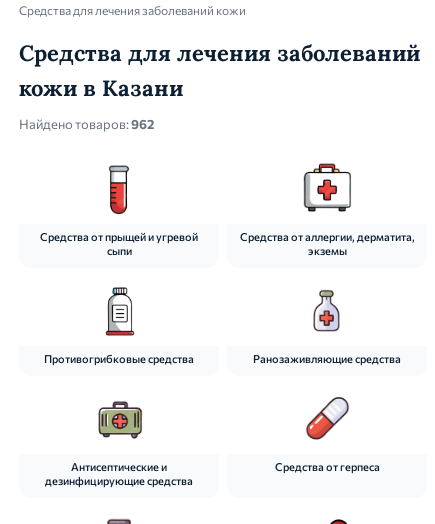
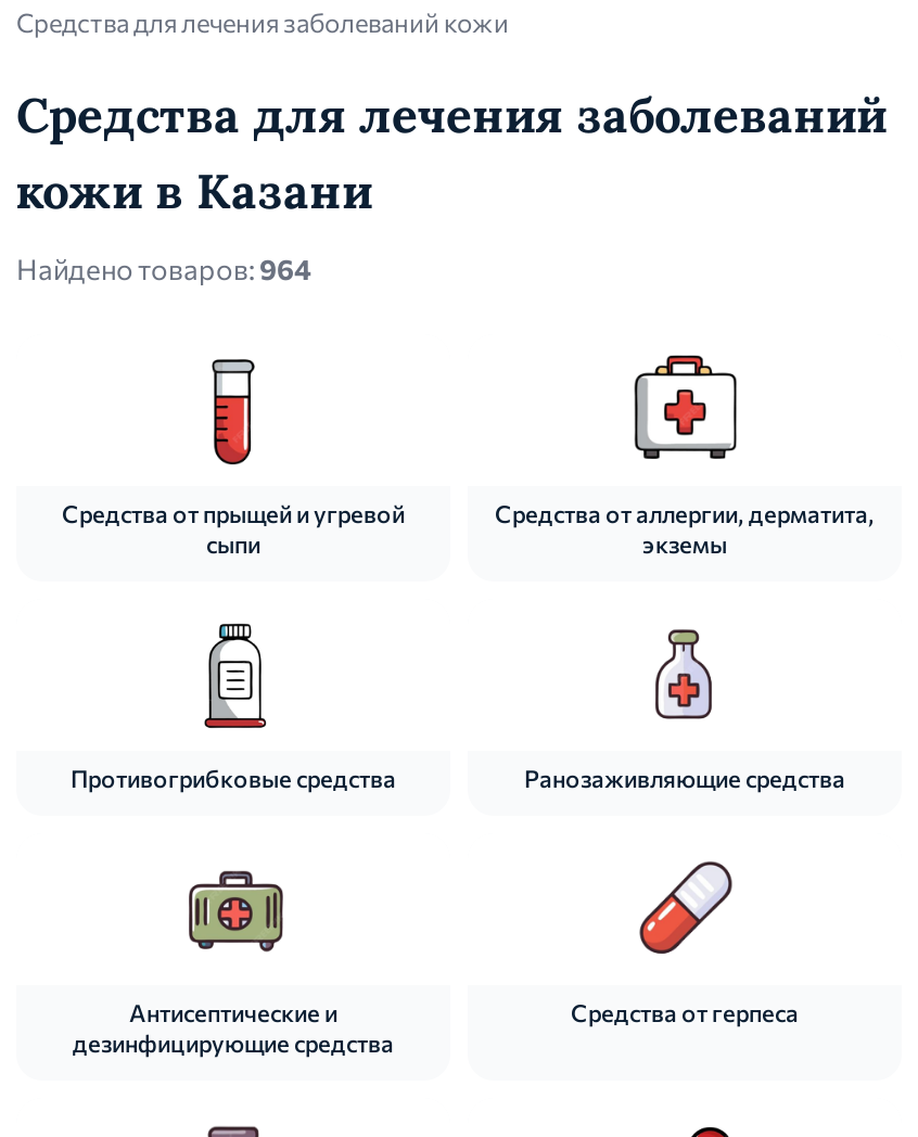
[19,116,154,132] Найдено товаров: 962 -> [16,252,311,286] Найдено товаров: 964

